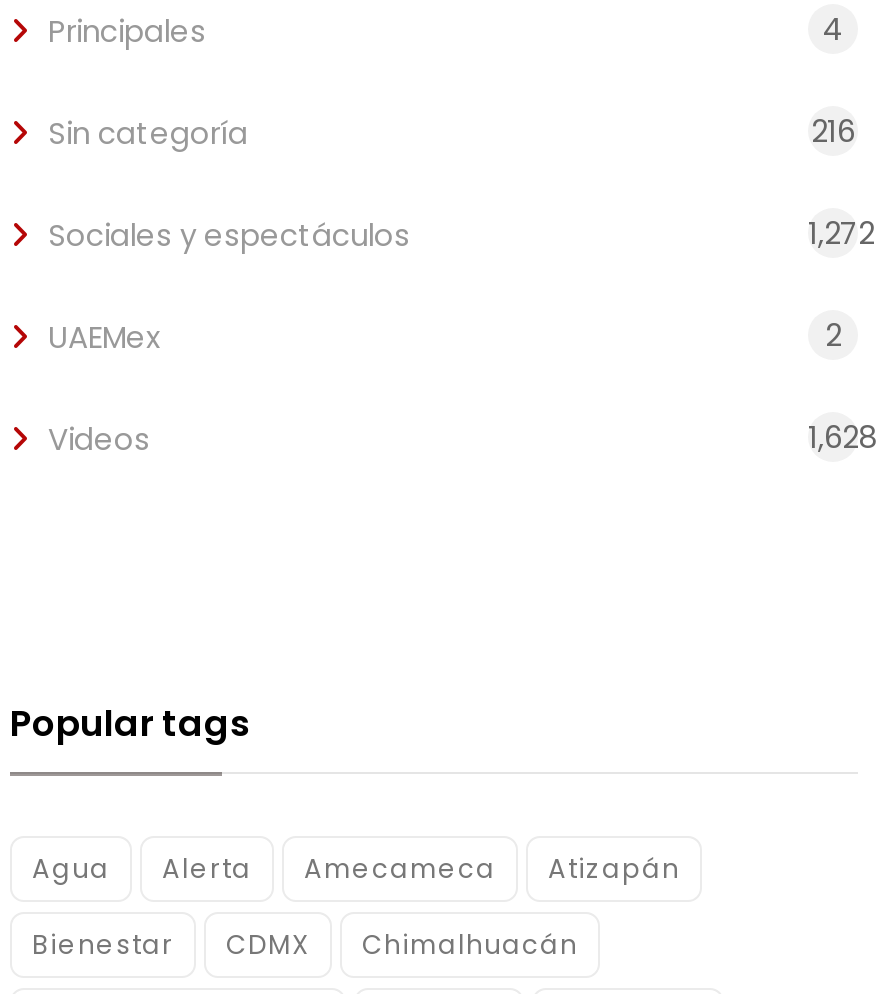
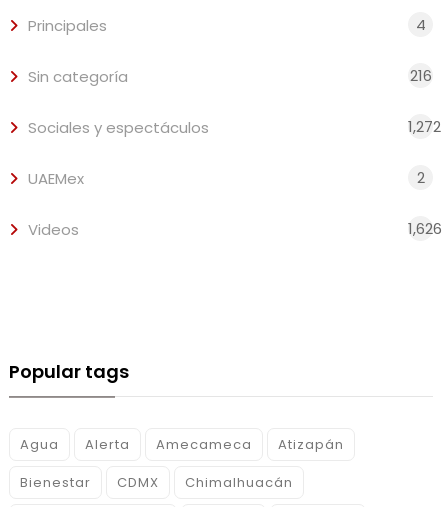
[808,417,876,459] 1,628 -> [408,218,442,239] 1,626

